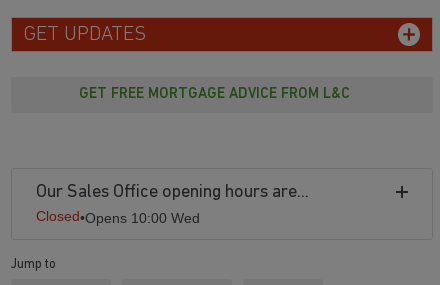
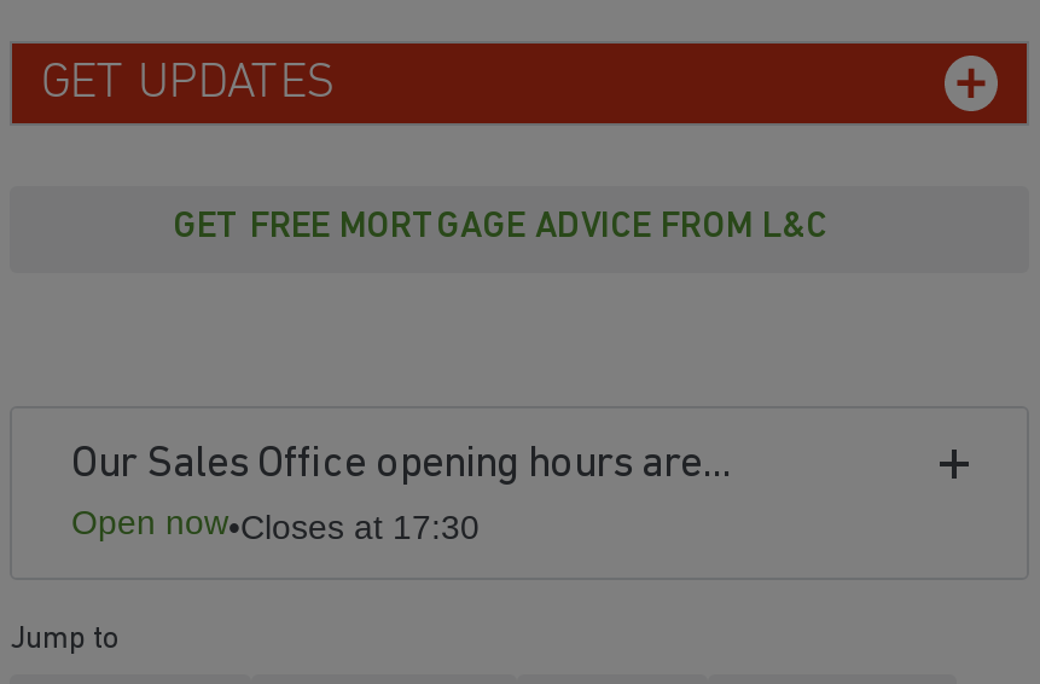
[36,208,200,226] Closed•Opens 10:00 Wed -> [71,503,479,547] Open now•Closes at 17:30

